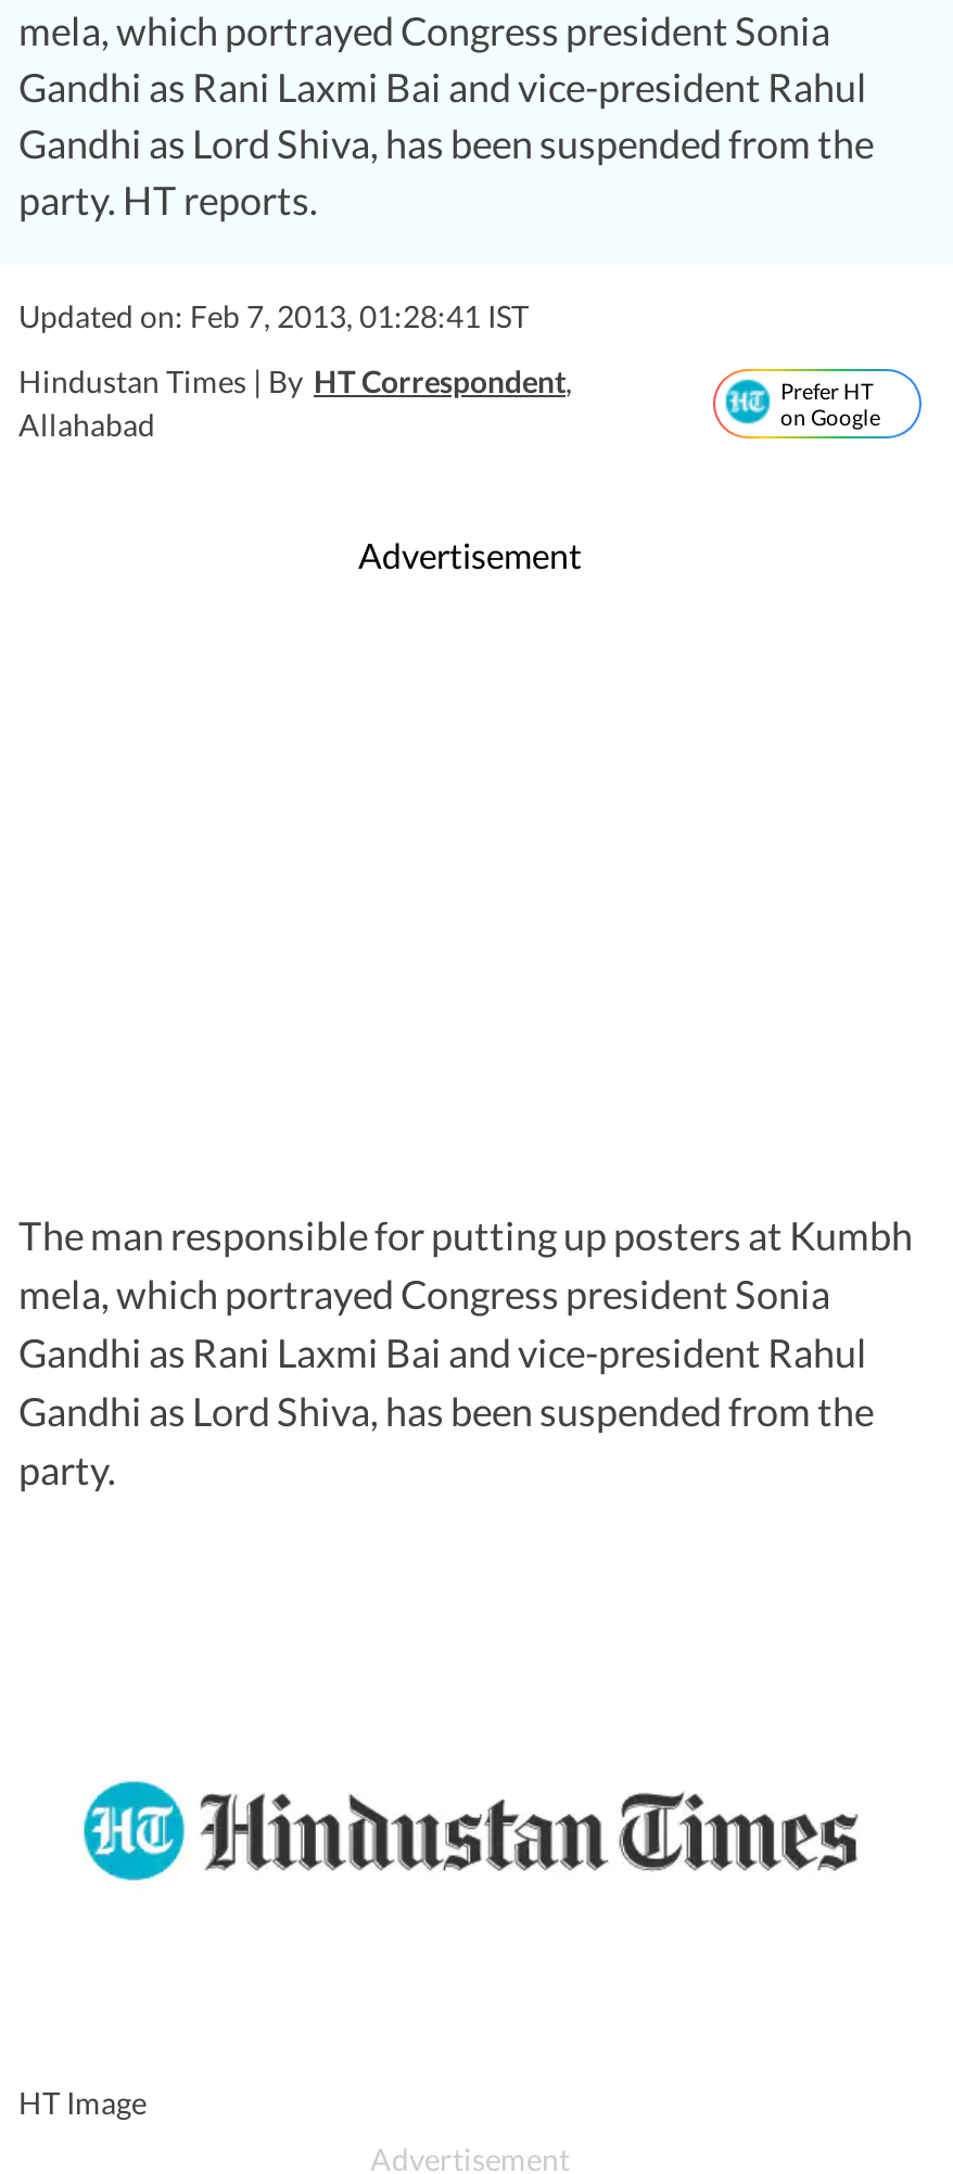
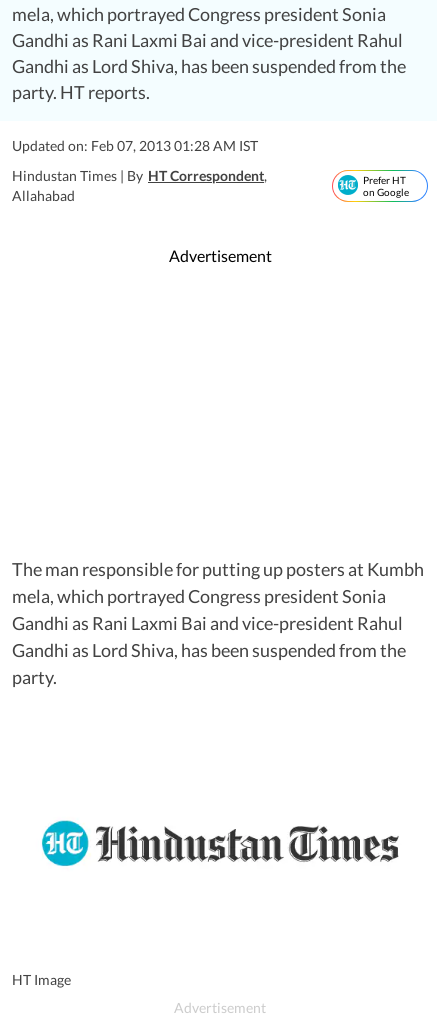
[18,297,529,334] Updated on: Feb 7, 2013, 01:28:41 IST -> [12,137,258,154] Updated on: Feb 07, 2013 01:28 AM IST

